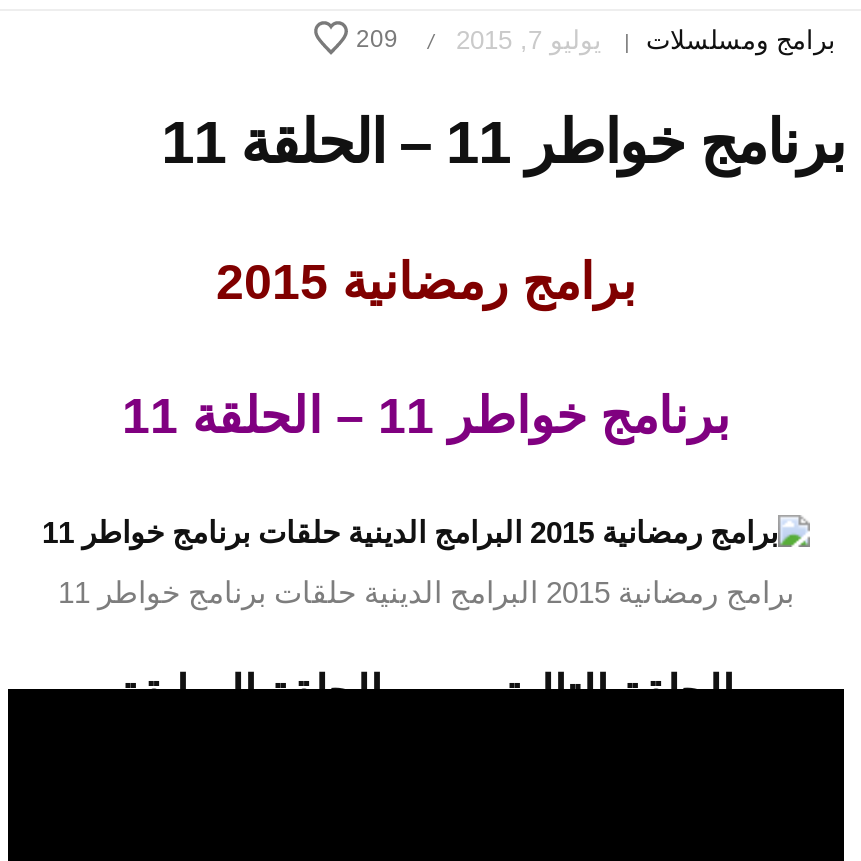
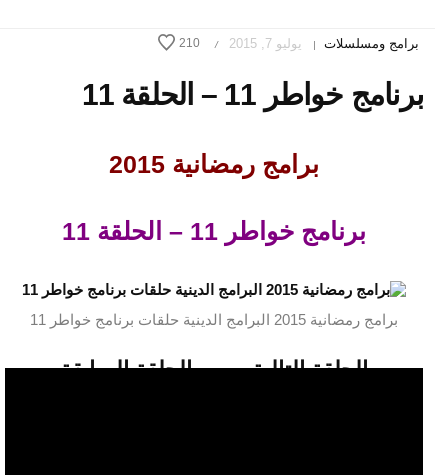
[356,26,398,54] 209 -> [179,36,200,50] 210

